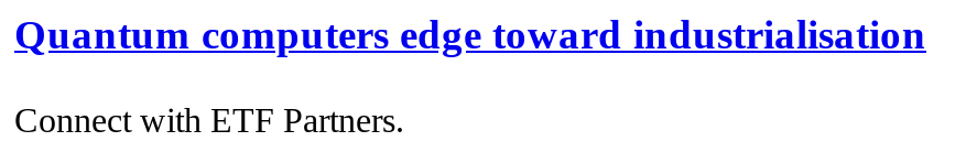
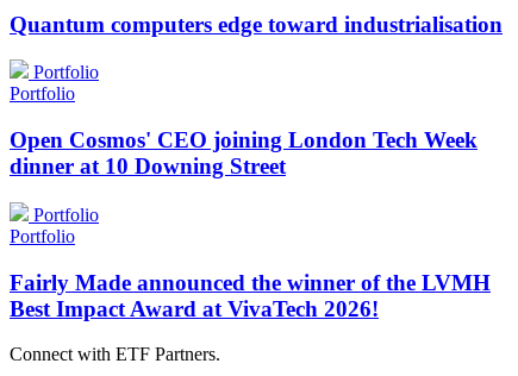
none -> [10,62,491,321] Portfolio | Portfolio | Open Cosmos' CEO joining London Tech Week | dinner at 10 Downing Street | Portfolio | Portfolio | Fairly Made announced the winner of the LVMH | Best Impact Award at VivaTech 2026!

